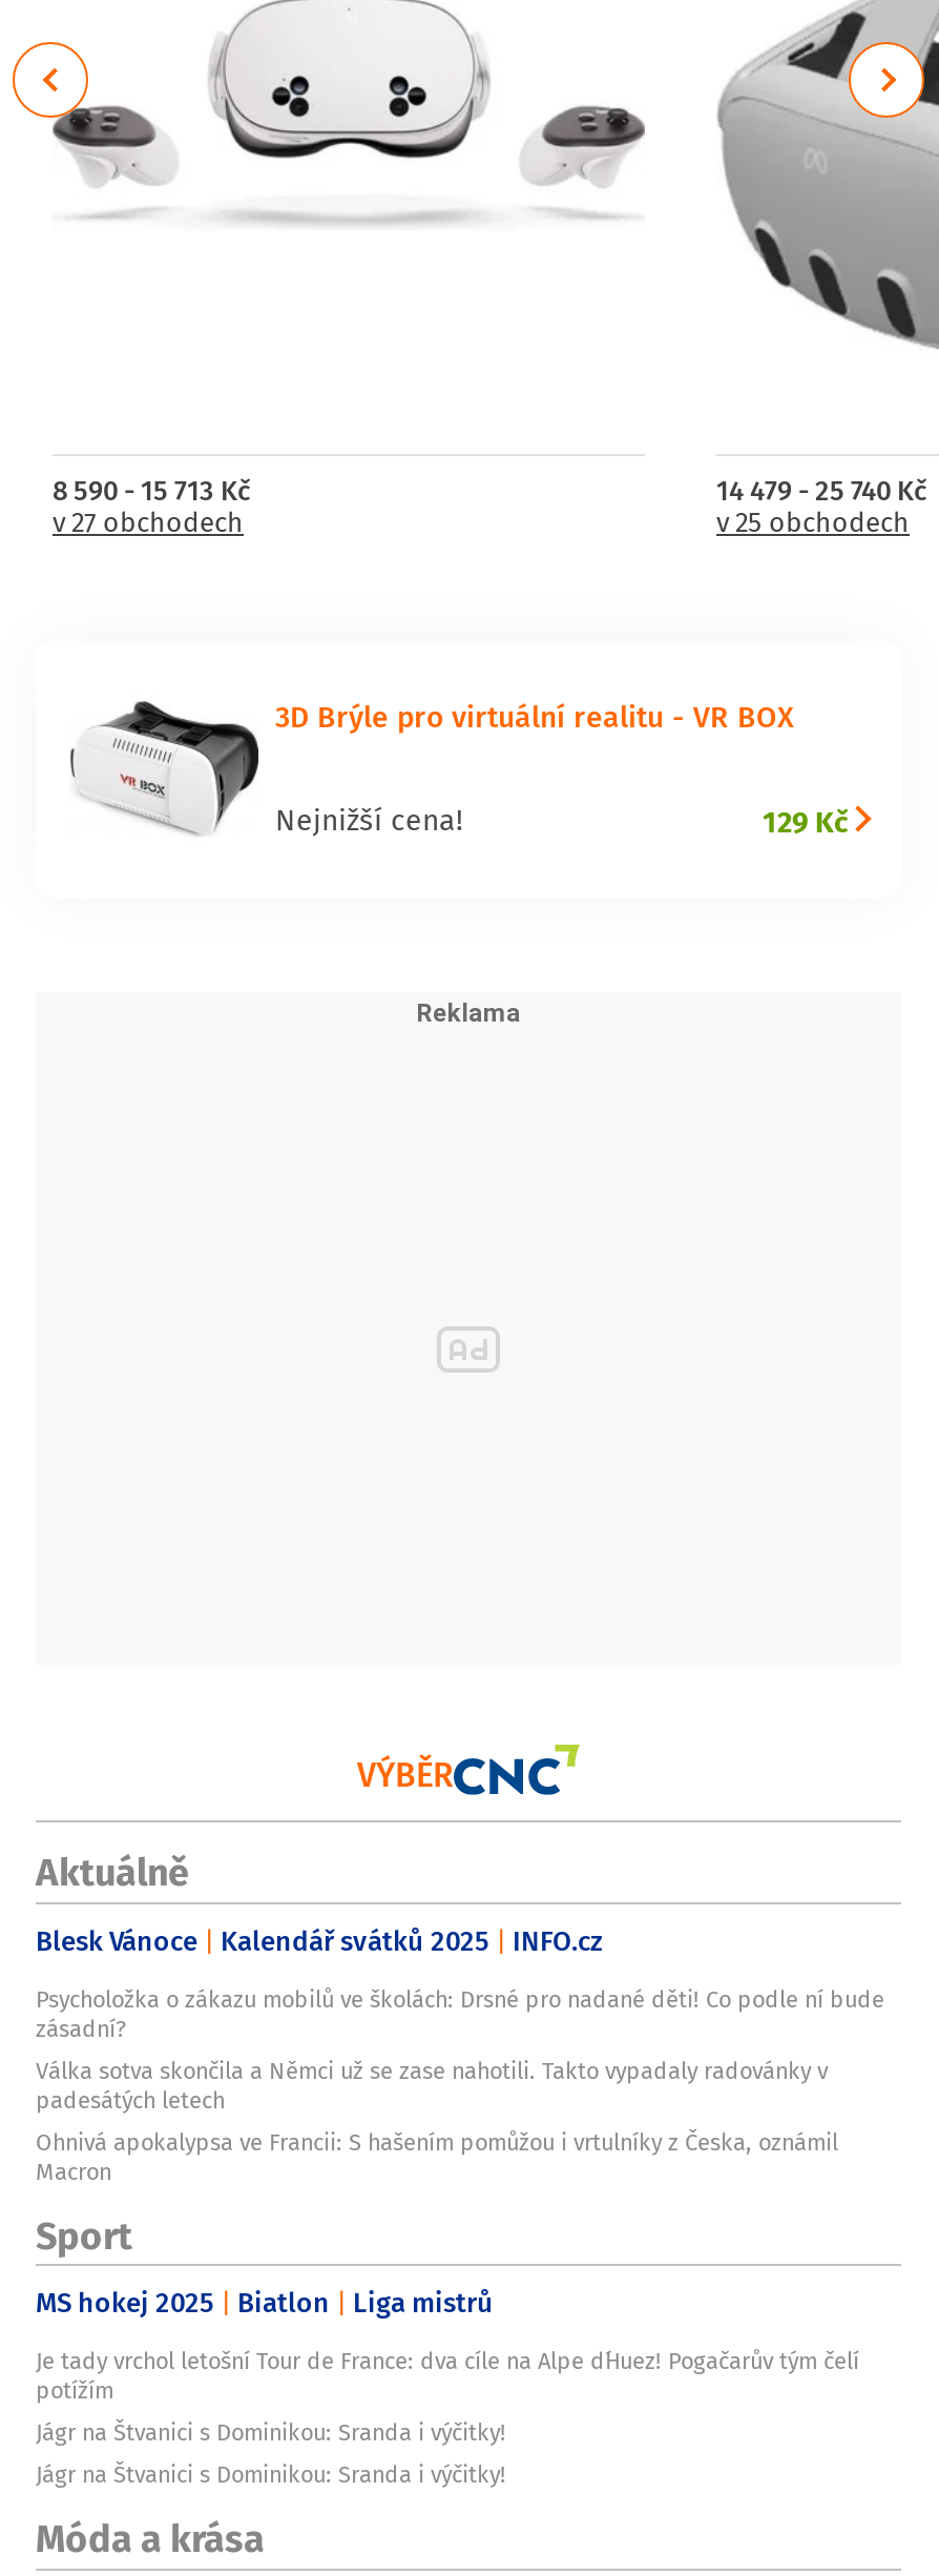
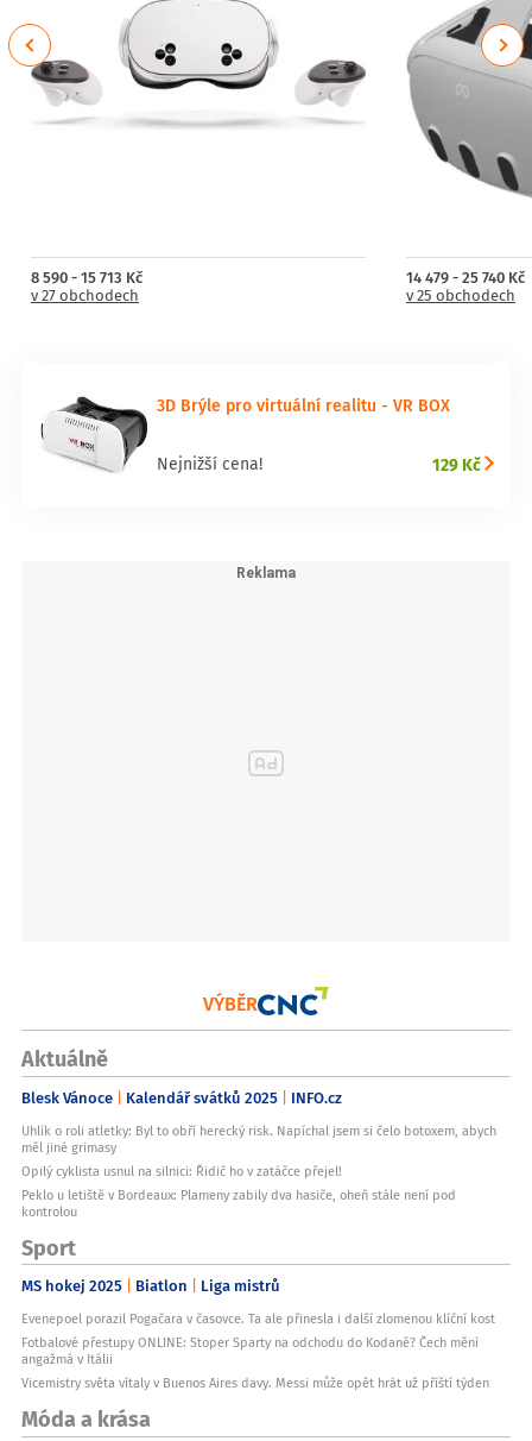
[36,1982,884,2188] Psycholožka o zákazu mobilů ve školách: Drsné pro nadané děti! Co podle ní bude | zásadní? | Válka sotva skončila a Němci už se zase nahotili. Takto vypadaly radovánky v | padesátých letech | Ohnivá apokalypsa ve Francii: S hašením pomůžou i vrtulníky z Česka, oznámil | Macron -> [21,1121,496,1221] Uhlík o roli atletky: Byl to obří herecký risk. Napíchal jsem si čelo botoxem, abych | měl jiné grimasy | Opilý cyklista usnul na silnici: Řidič ho v zatáčce přejel! | Peklo u letiště v Bordeaux: Plameny zabily dva hasiče, oheň stále není pod | kontrolou
[36,2345,859,2492] Je tady vrchol letošní Tour de France: dva cíle na Alpe d´Huez! Pogačarův tým čelí | potížím | Jágr na Štvanici s Dominikou: Sranda i výčitky! | Jágr na Štvanici s Dominikou: Sranda i výčitky! -> [21,1310,495,1393] Evenepoel porazil Pogačara v časovce. Ta ale přinesla i další zlomenou klíční kost | Fotbalové přestupy ONLINE: Stoper Sparty na odchodu do Kodaně? Čech mění | angažmá v Itálii | Vicemistry světa vítaly v Buenos Aires davy. Messi může opět hrát už příští týden

